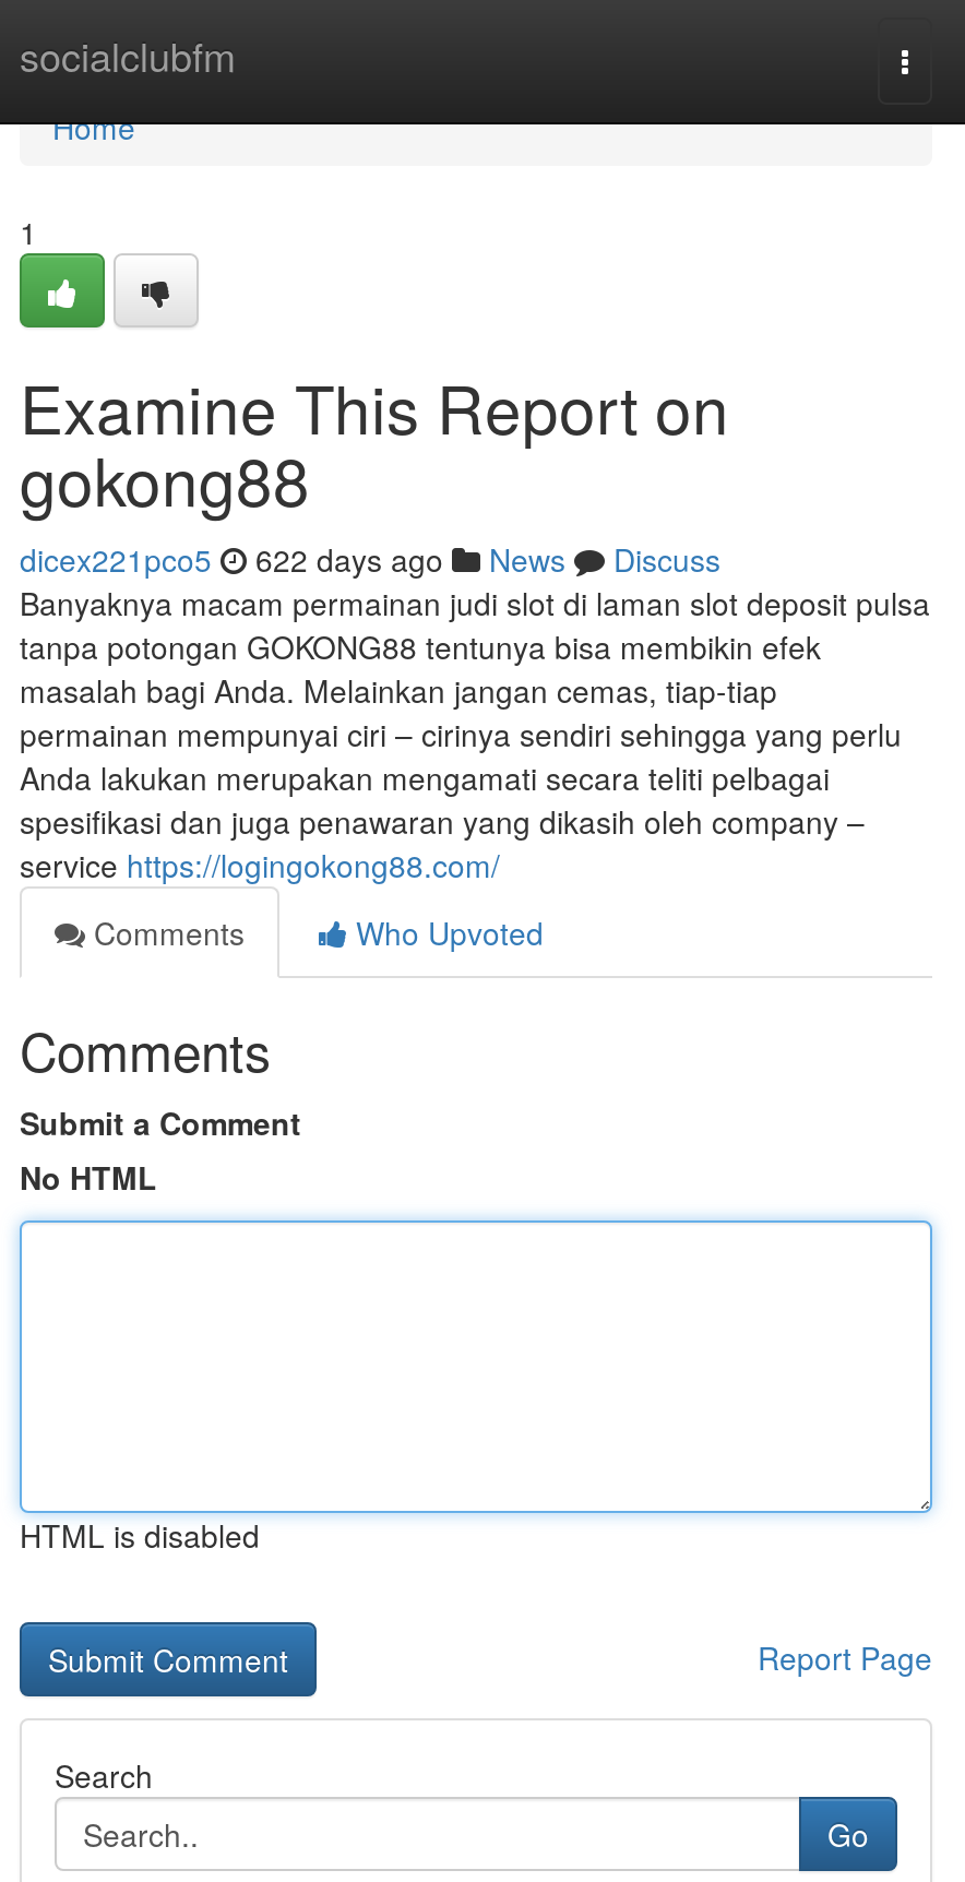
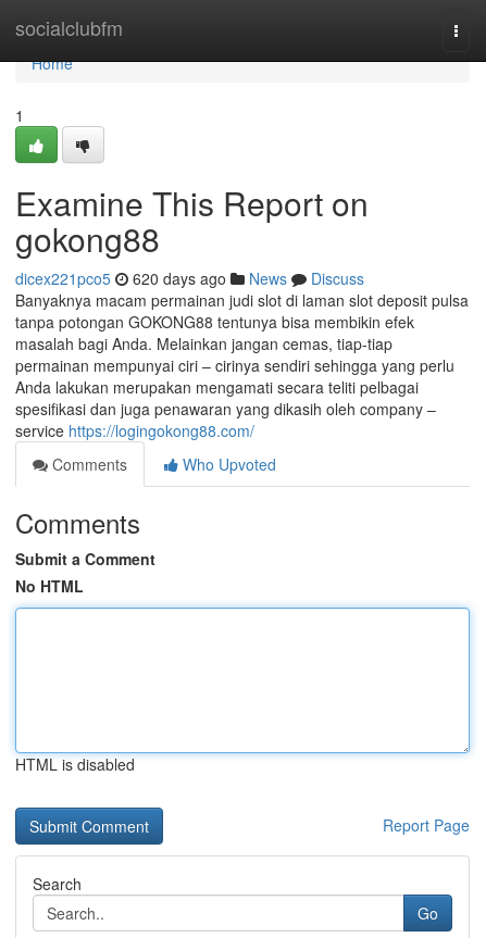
[20,537,720,581] dicex221pco5 622 days ago News Discuss -> [15,267,364,289] dicex221pco5 620 days ago News Discuss

